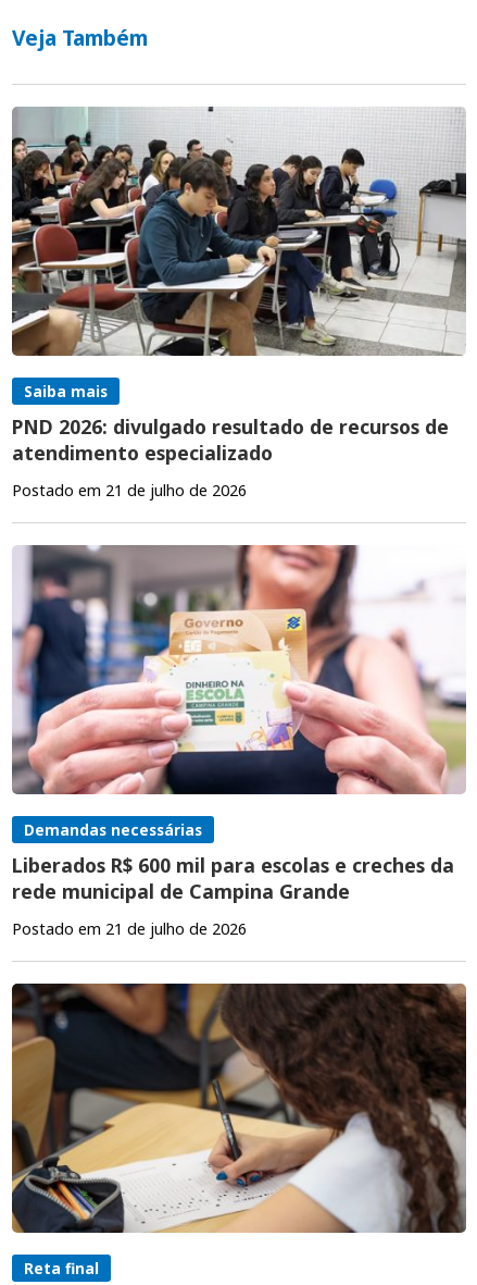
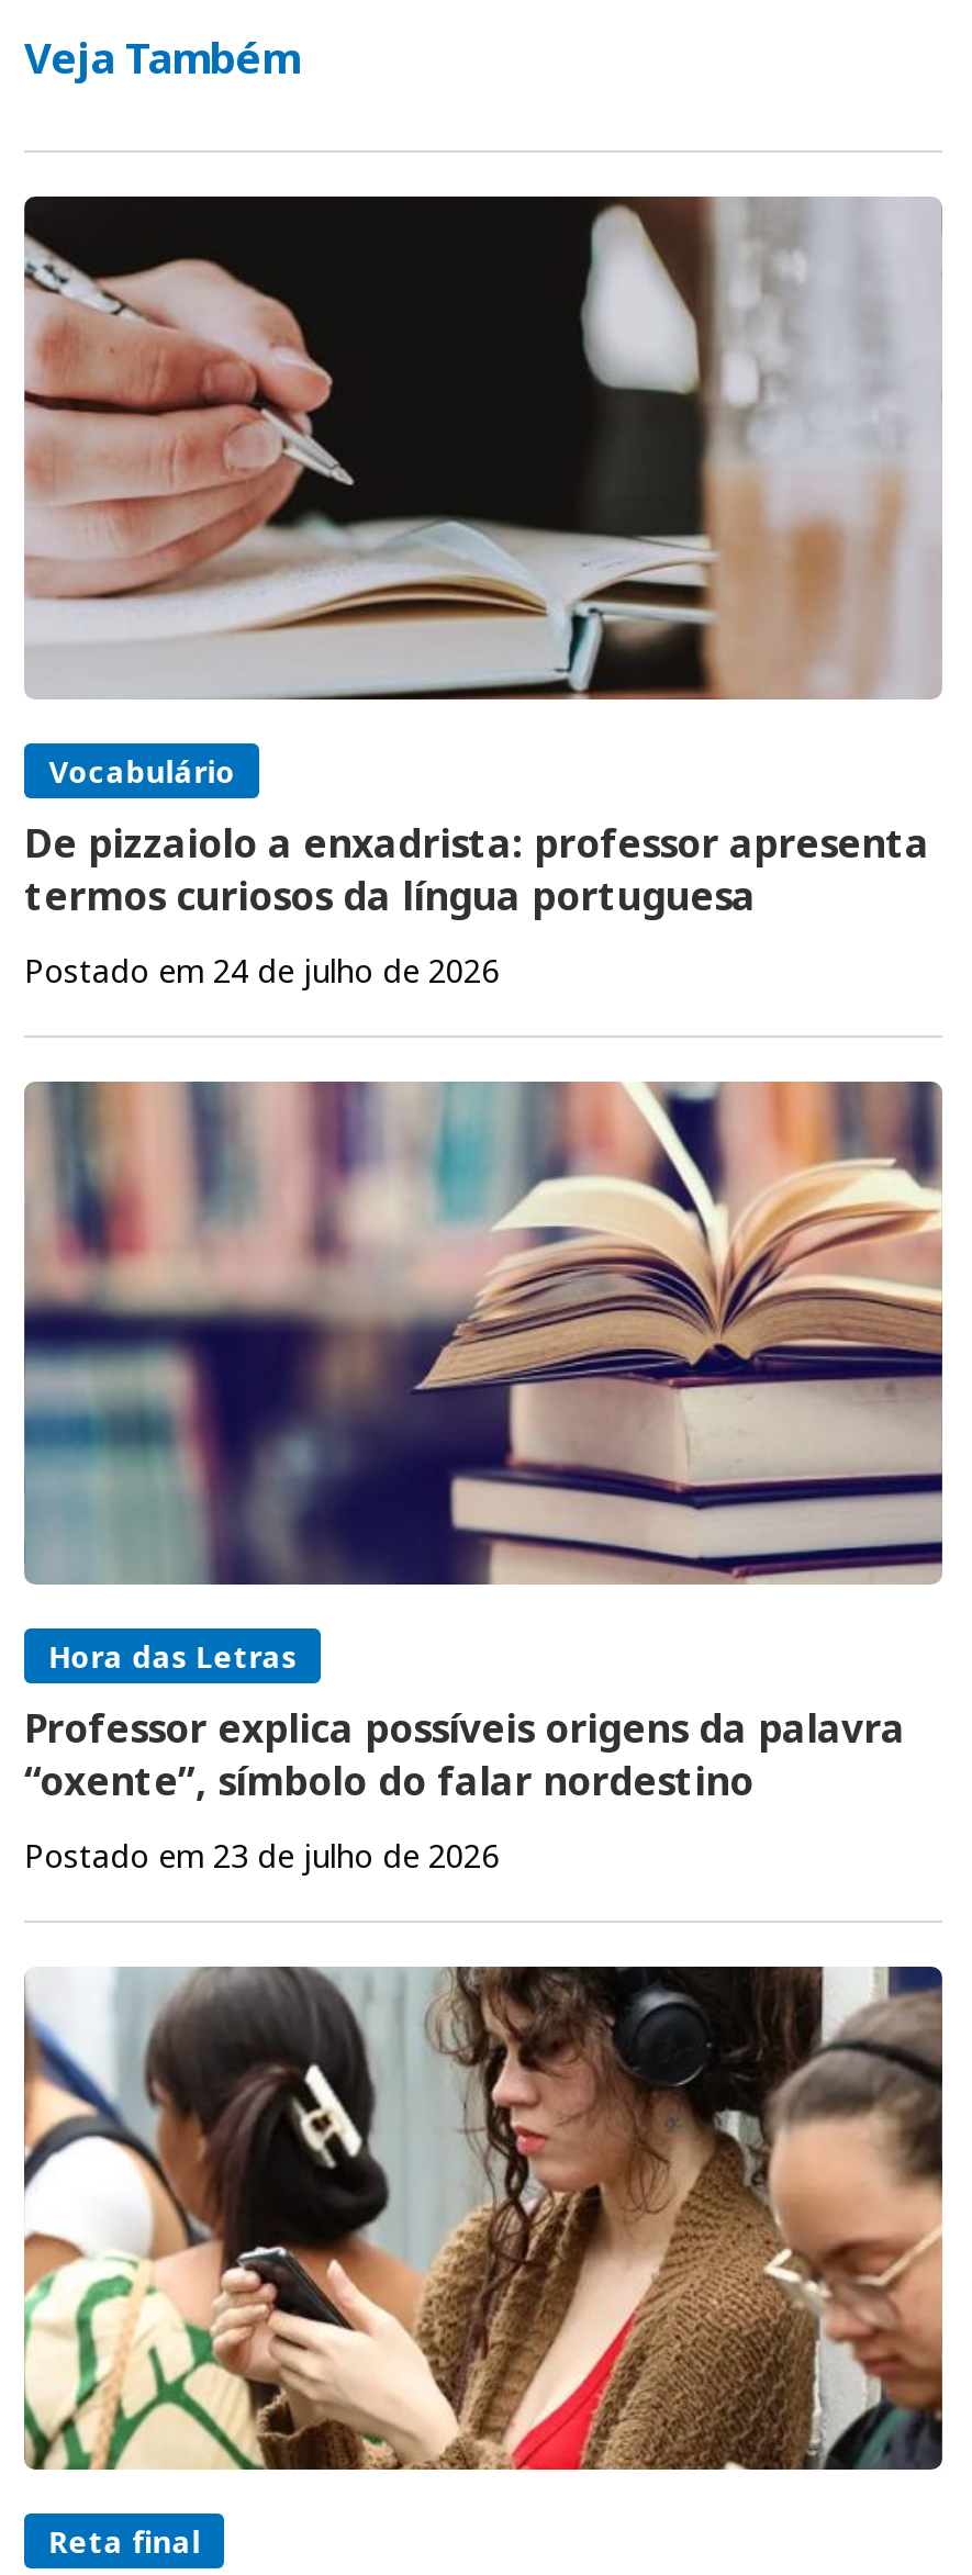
[11,107,467,401] [image] | Saiba mais -> [22,194,942,791] [image] | Vocabulário
[12,413,449,466] PND 2026: divulgado resultado de recursos de | atendimento especializado -> [24,816,929,921] De pizzaiolo a enxadrista: professor apresenta | termos curiosos da língua portuguesa
[12,480,247,501] Postado em 21 de julho de 2026 -> [24,950,499,992] Postado em 24 de julho de 2026
[12,544,467,840] [image] | Demandas necessárias -> [22,1079,945,1677] [image] | Hora das Letras
[12,852,454,904] Liberados R$ 600 mil para escolas e creches da | rede municipal de Campina Grande -> [24,1701,905,1807] Professor explica possíveis origens da palavra | “oxente”, símbolo do falar nordestino
[12,919,247,939] Postado em 21 de julho de 2026 -> [24,1836,499,1877] Postado em 23 de julho de 2026
[11,983,467,1234] [image] -> [22,1964,945,2472] [image]

